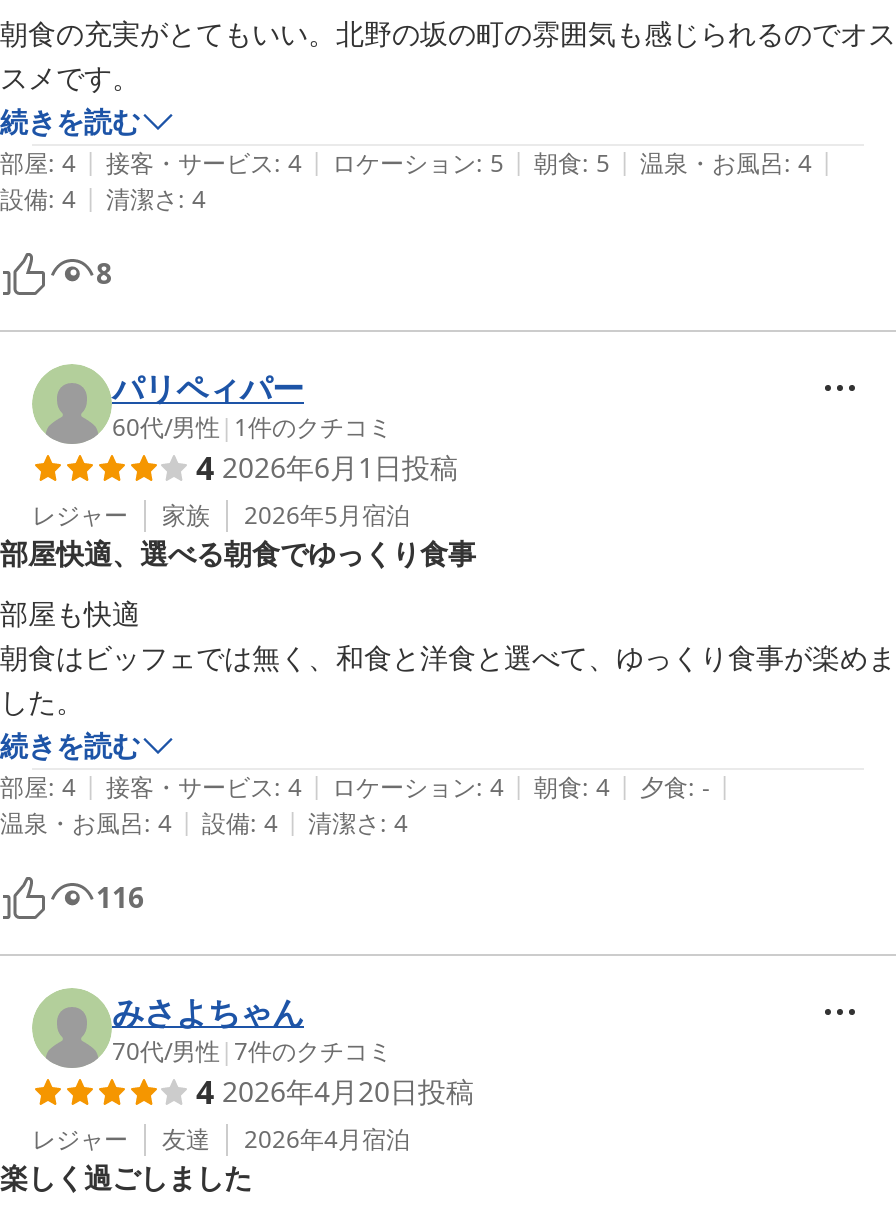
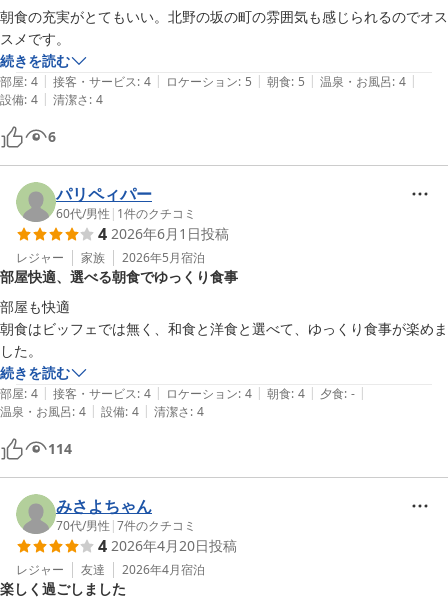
[96,254,112,292] 8 -> [48,127,56,146] 6
[96,878,144,916] 116 -> [48,439,72,458] 114

